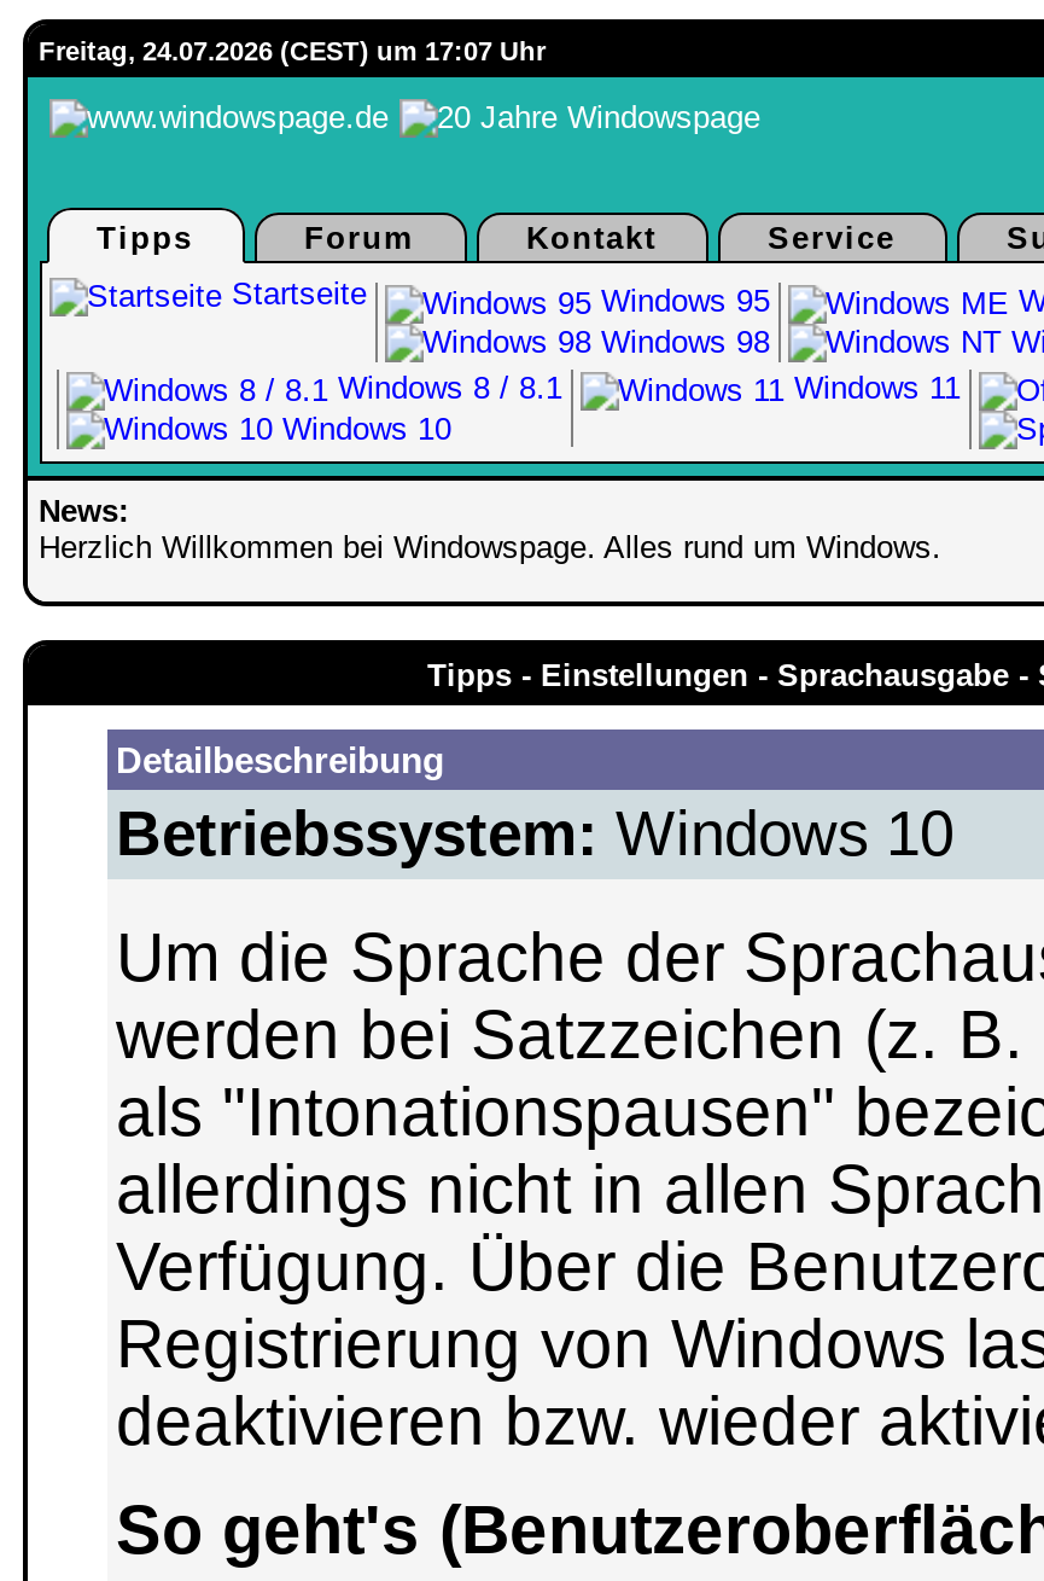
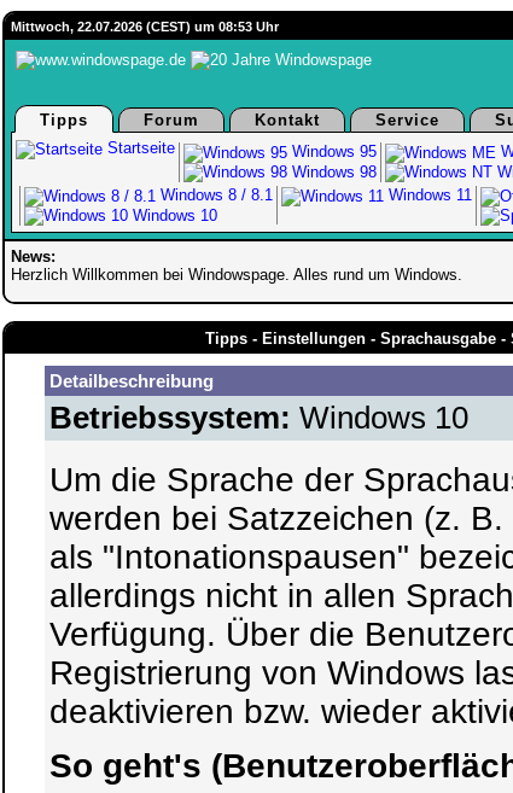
[39,36,546,65] Freitag, 24.07.2026 (CEST) um 17:07 Uhr -> [10,19,278,34] Mittwoch, 22.07.2026 (CEST) um 08:53 Uhr

